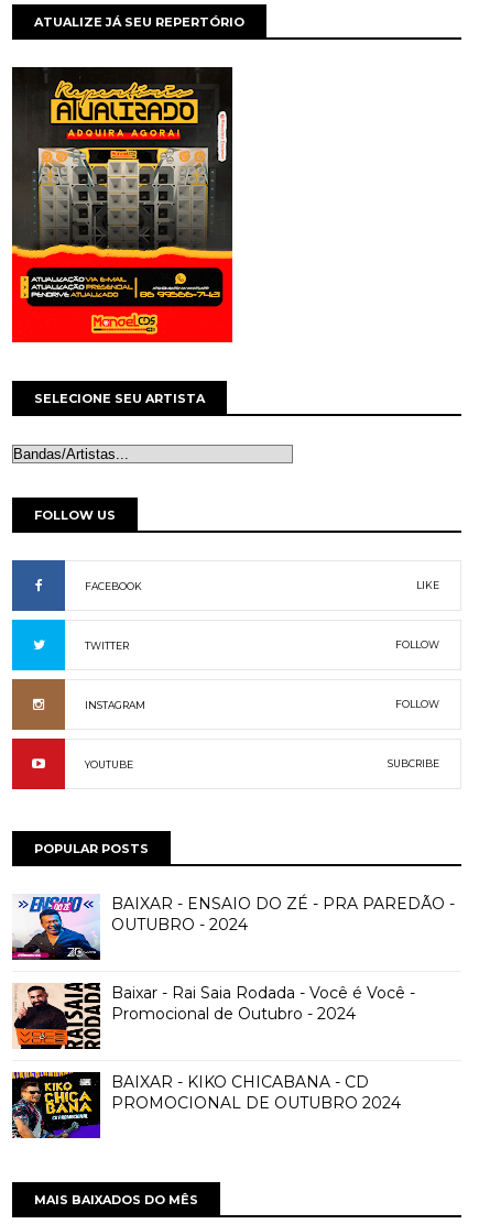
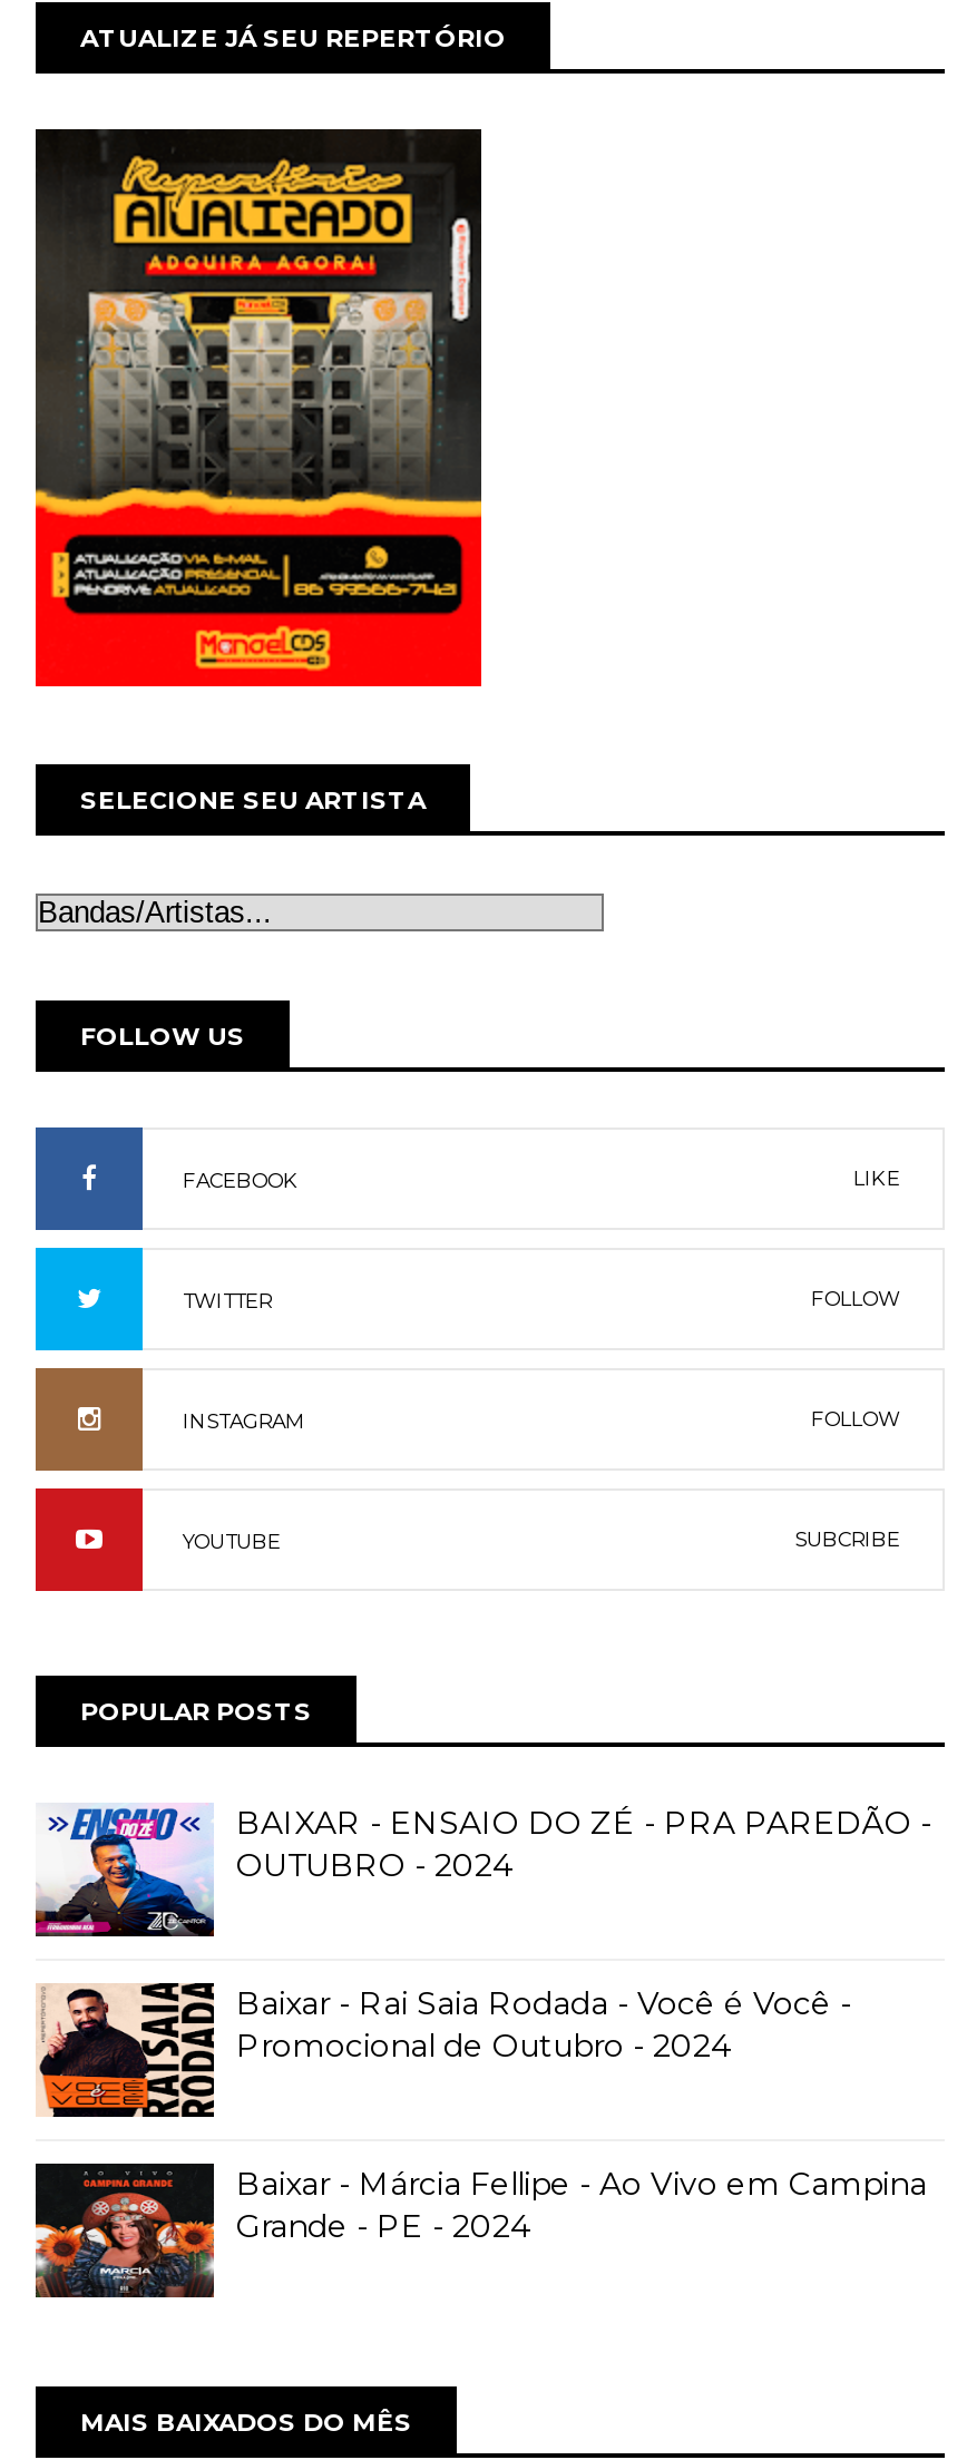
[11,1071,401,1139] [image] | BAIXAR - KIKO CHICABANA - CD | PROMOCIONAL DE OUTUBRO 2024 -> [33,2161,927,2300] [image] | Baixar - Márcia Fellipe - Ao Vivo em Campina | Grande - PE - 2024

